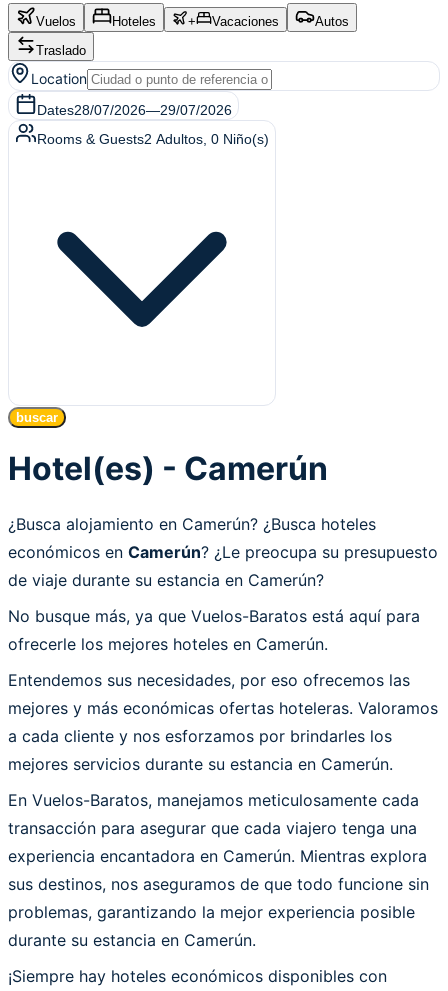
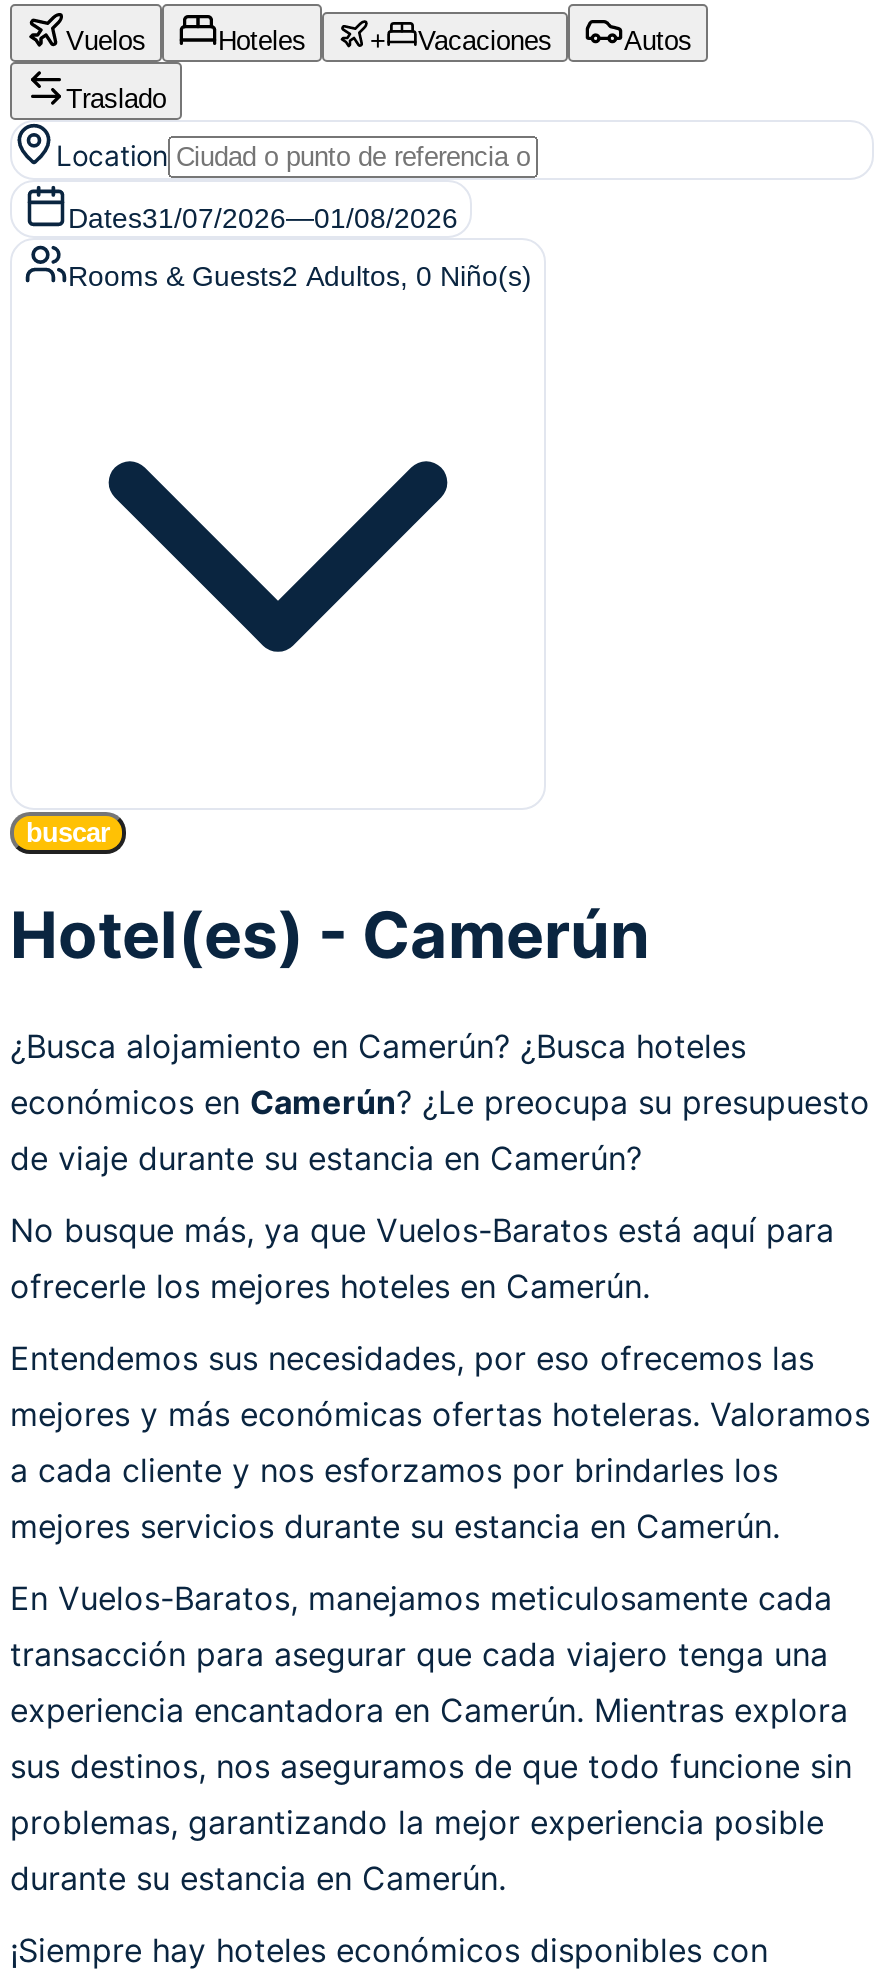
[37,102,232,118] Dates28/07/2026—29/07/2026 -> [68,202,458,234] Dates31/07/2026—01/08/2026

